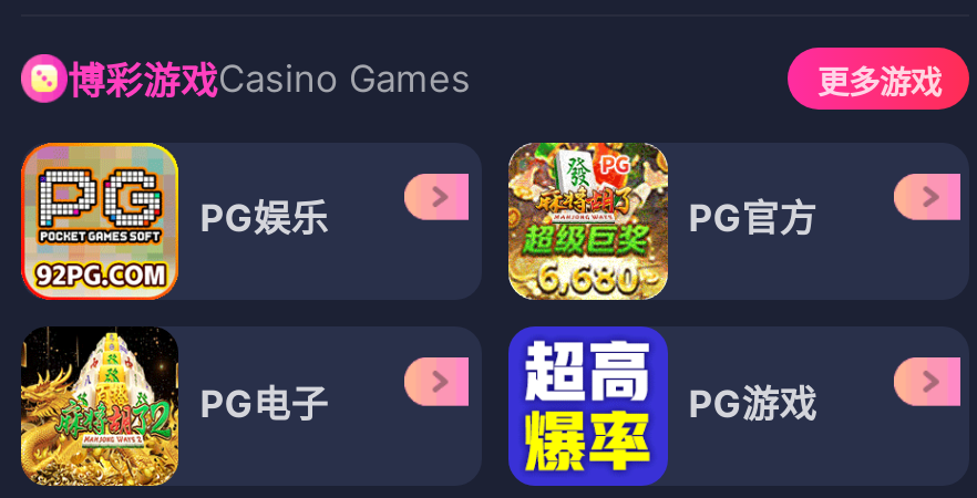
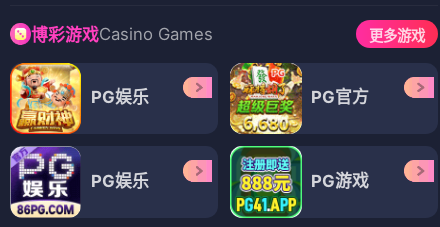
[23,145,176,298] [image] -> [11,64,80,134] [image]
[19,326,329,488] [image] | PG电子 -> [9,145,149,219] [image] | PG娱乐
[506,324,670,488] [image] -> [229,145,303,219] [image]

